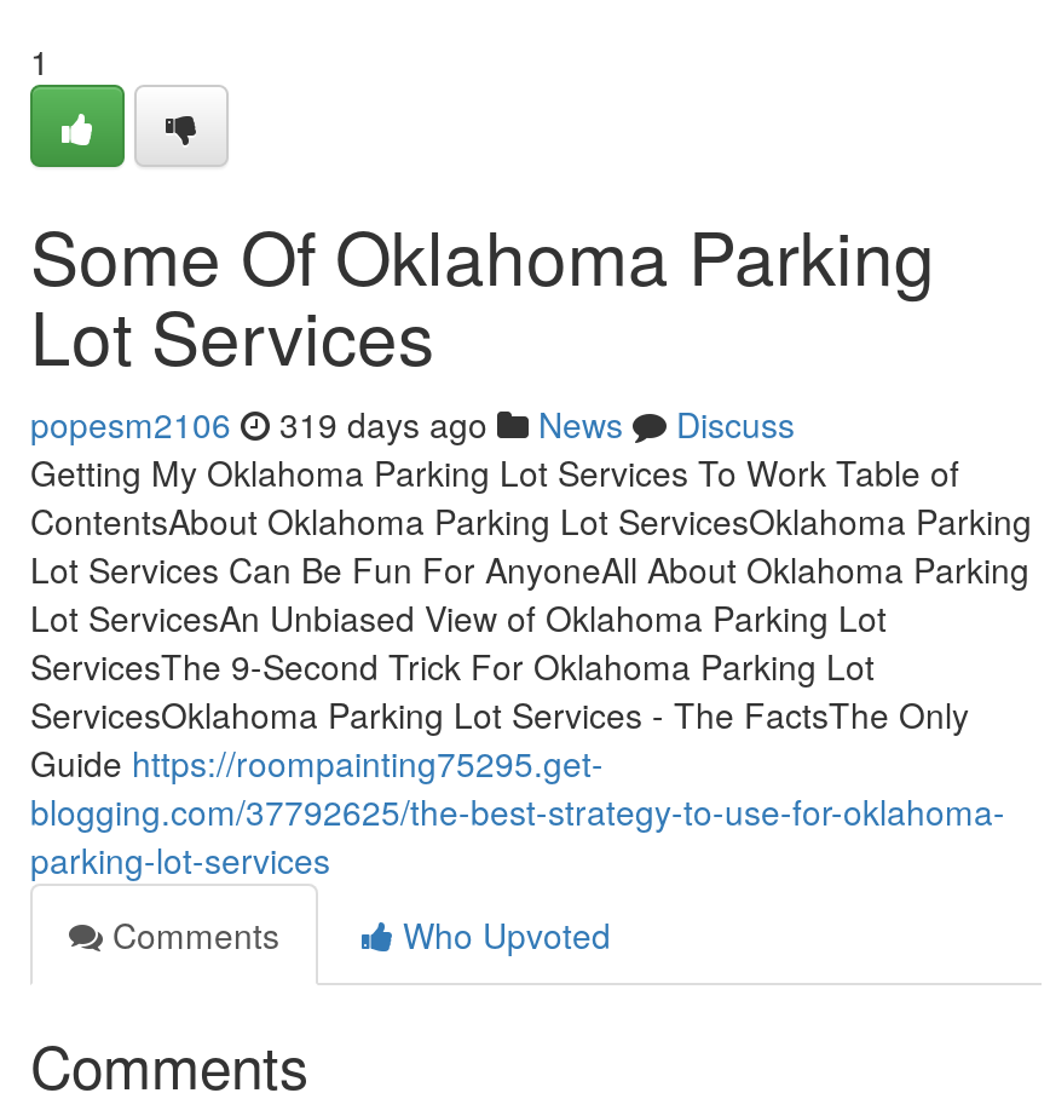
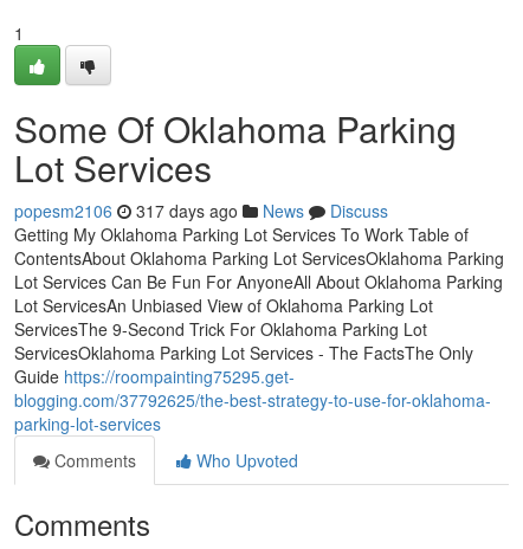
[30,399,795,448] popesm2106 319 days ago News Discuss -> [14,199,388,222] popesm2106 317 days ago News Discuss

